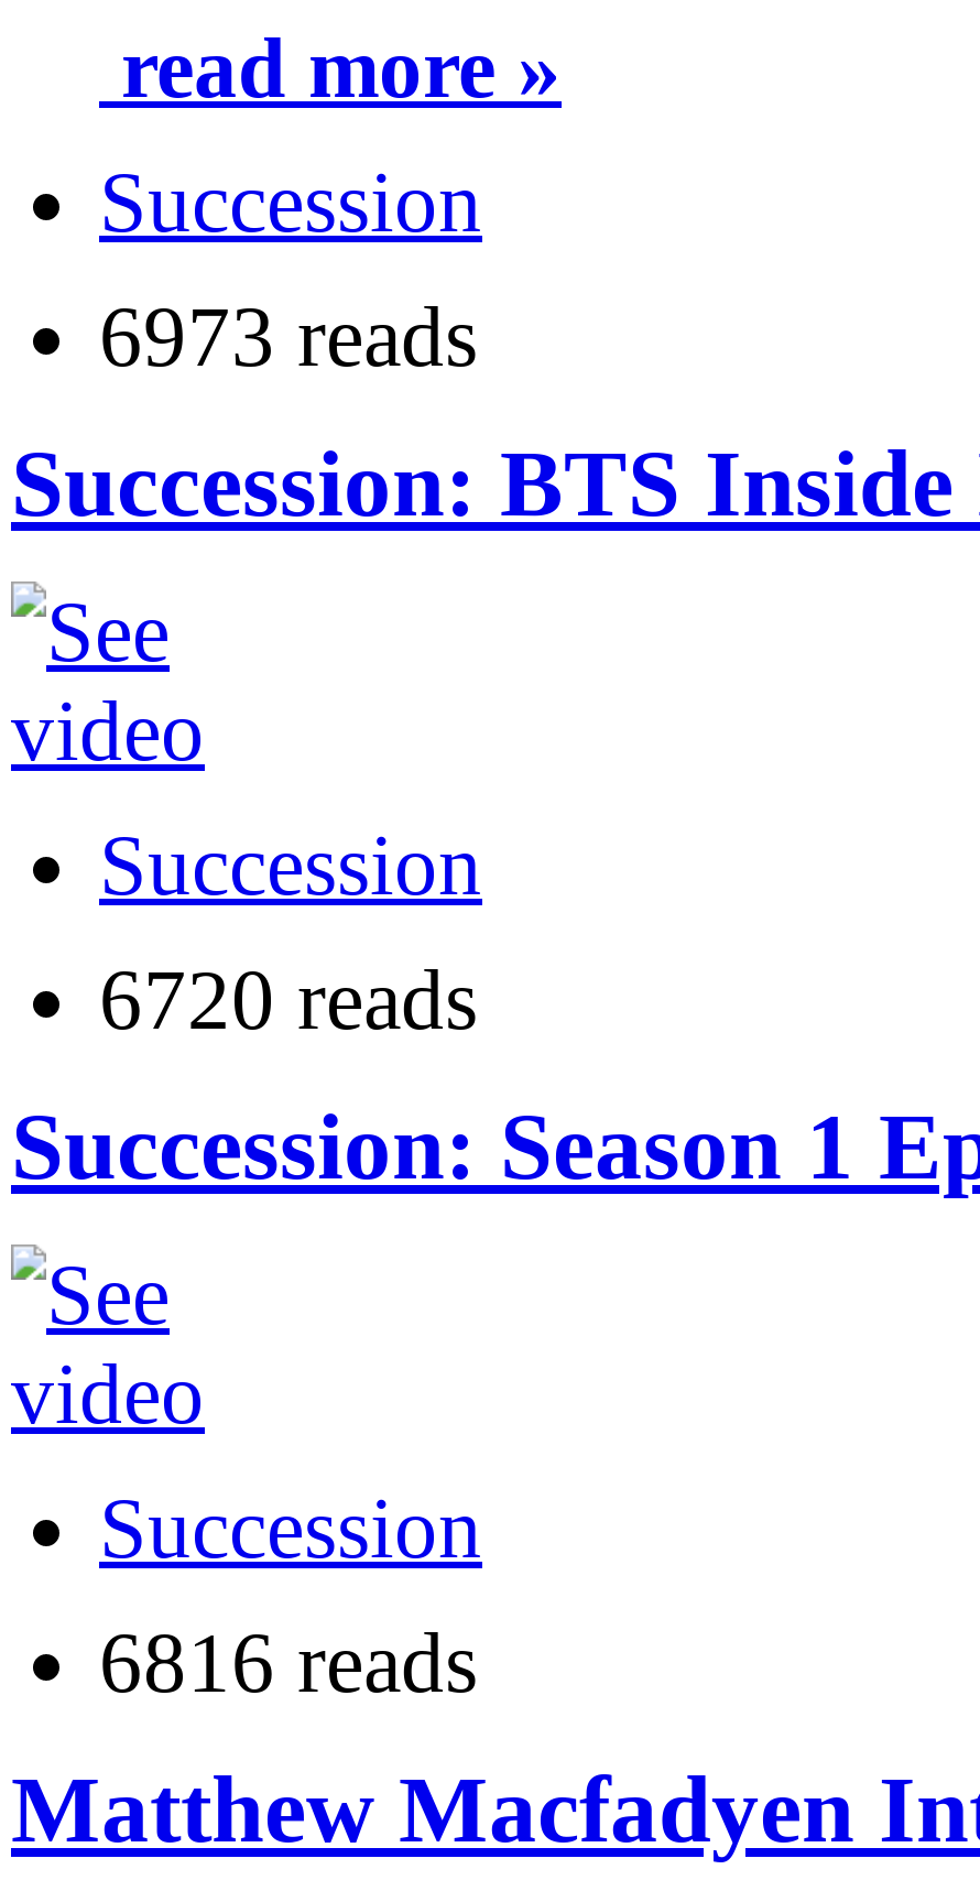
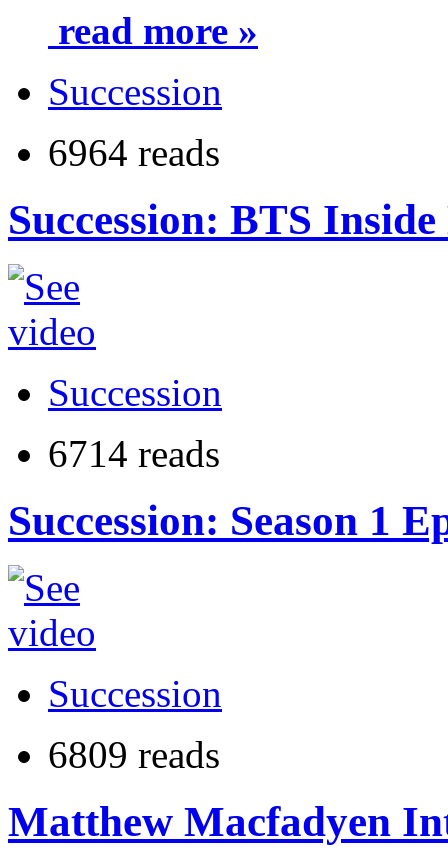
[99,289,478,383] 6973 reads -> [48,131,220,174] 6964 reads
[99,951,478,1046] 6720 reads -> [48,432,220,475] 6714 reads
[99,1614,478,1709] 6816 reads -> [48,733,220,776] 6809 reads

